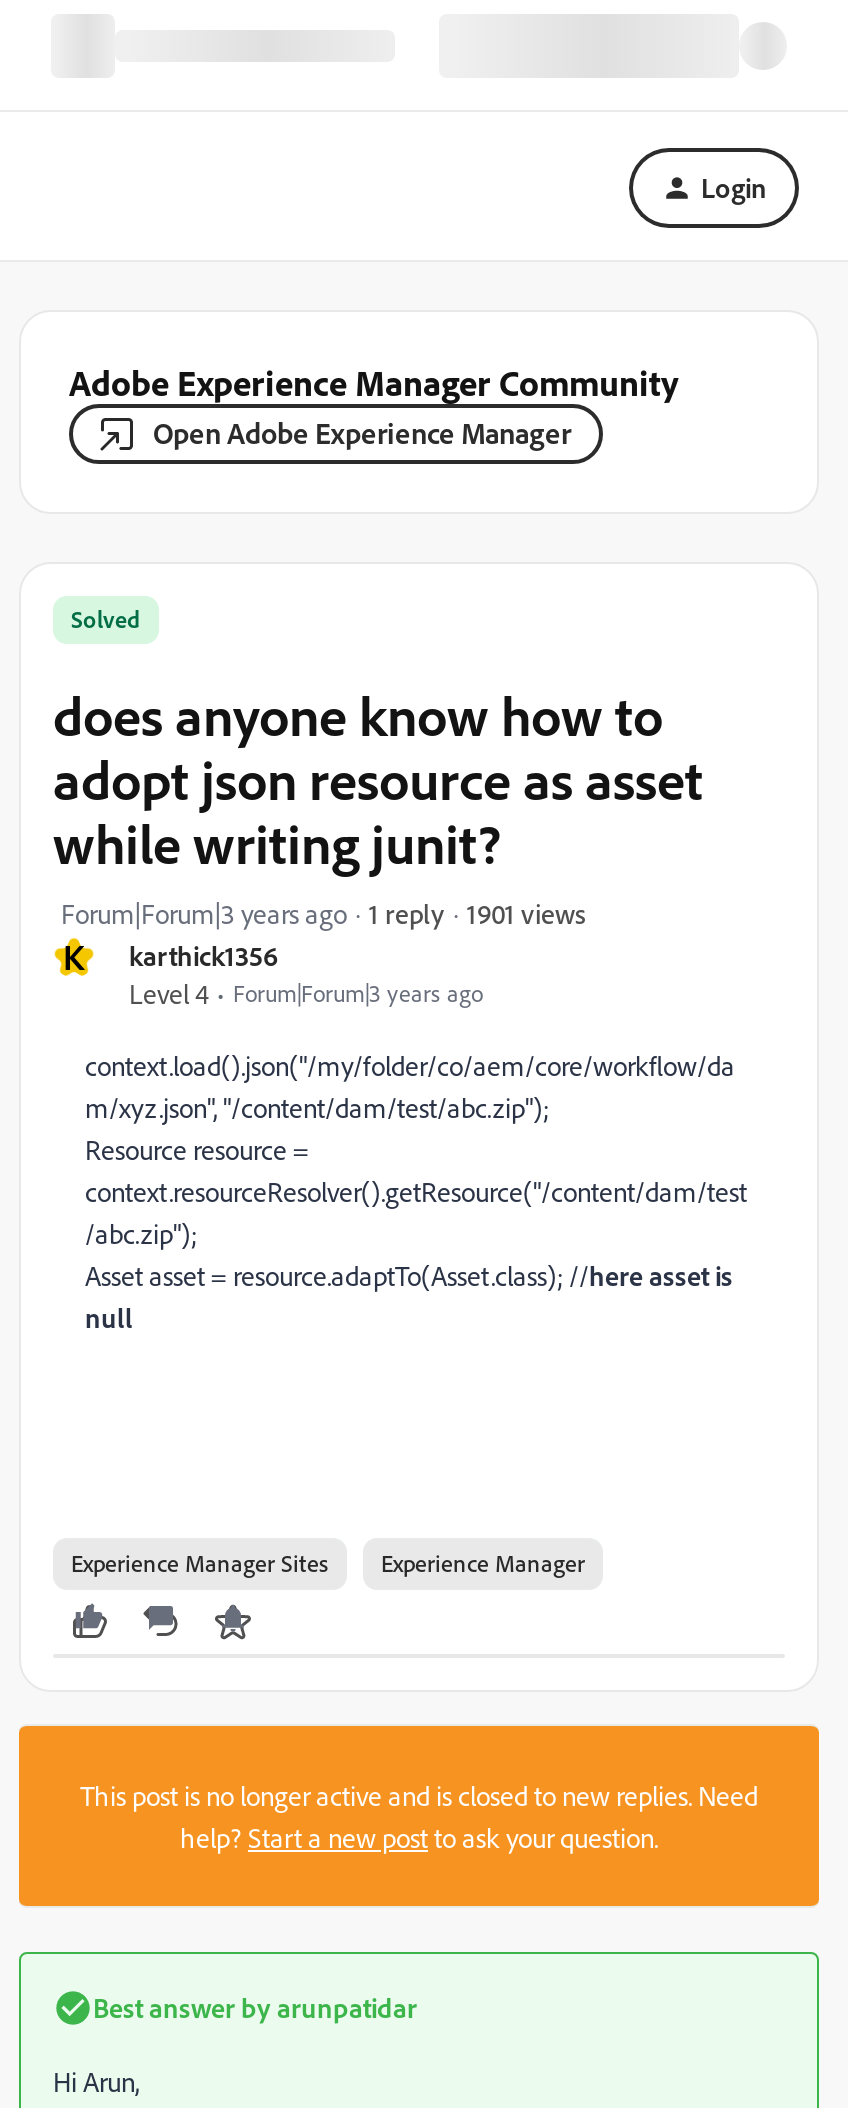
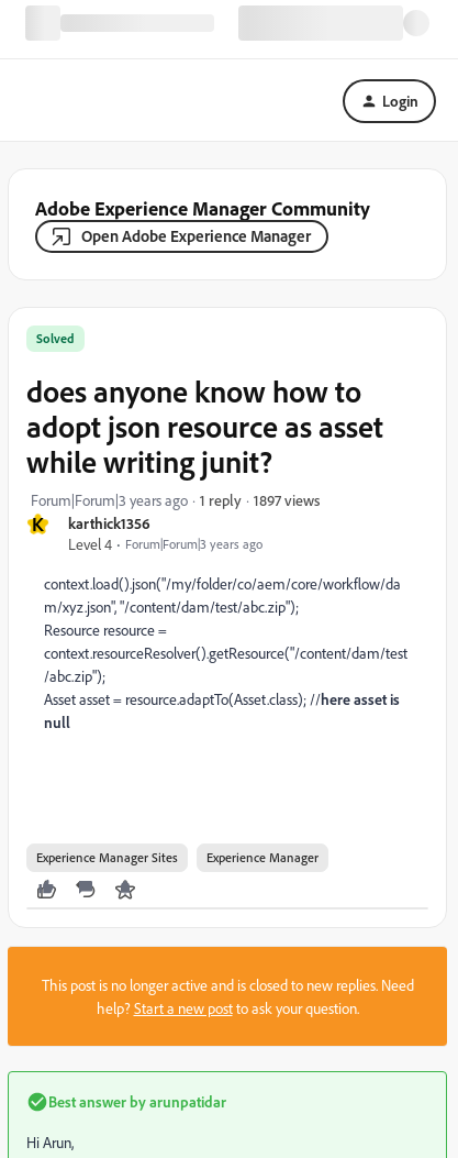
[467,895,585,929] 1901 views -> [254,490,320,509] 1897 views

